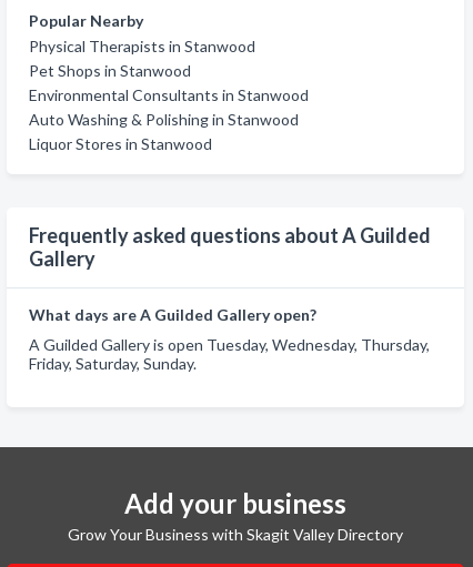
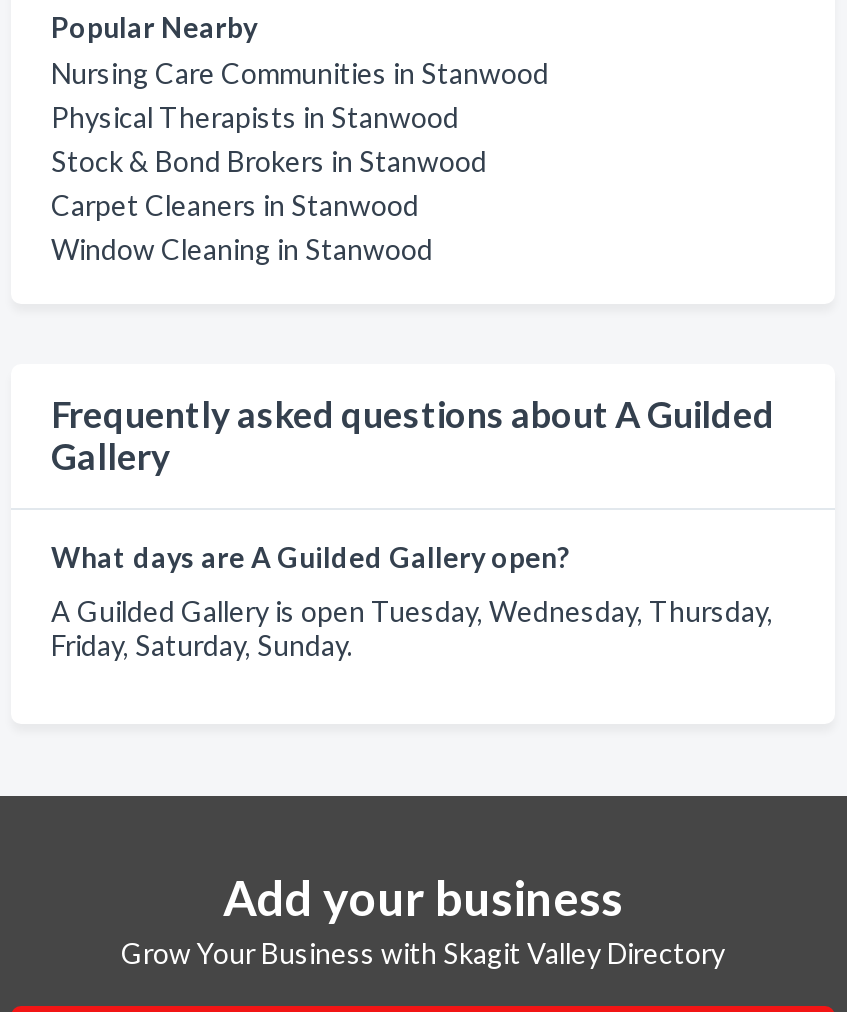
none -> [51,56,549,90] Nursing Care Communities in Stanwood
moved [29,37,255,55] -> [51,100,459,134]: Physical Therapists in Stanwood
[29,61,309,153] Pet Shops in Stanwood | Environmental Consultants in Stanwood | Auto Washing & Polishing in Stanwood | Liquor Stores in Stanwood -> [51,144,487,266] Stock & Bond Brokers in Stanwood | Carpet Cleaners in Stanwood | Window Cleaning in Stanwood

